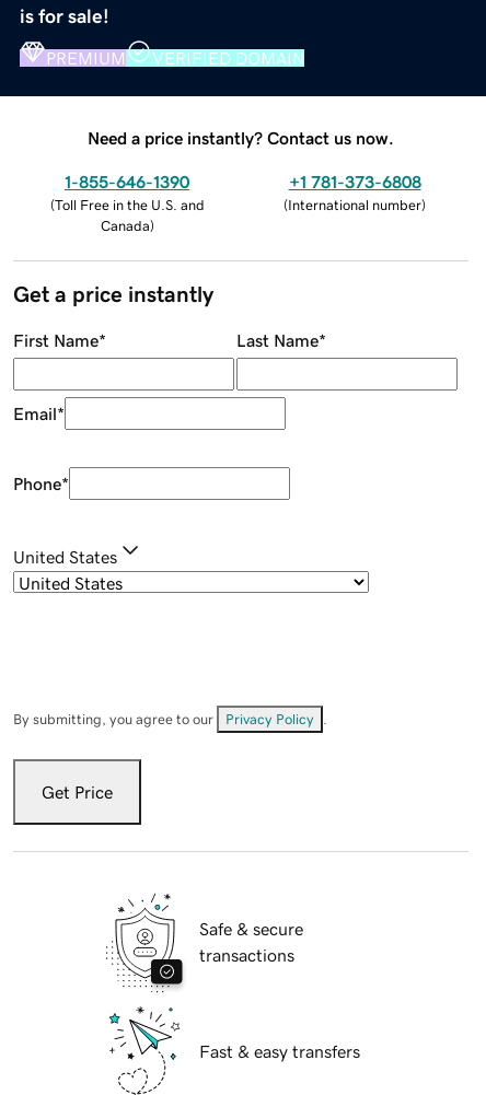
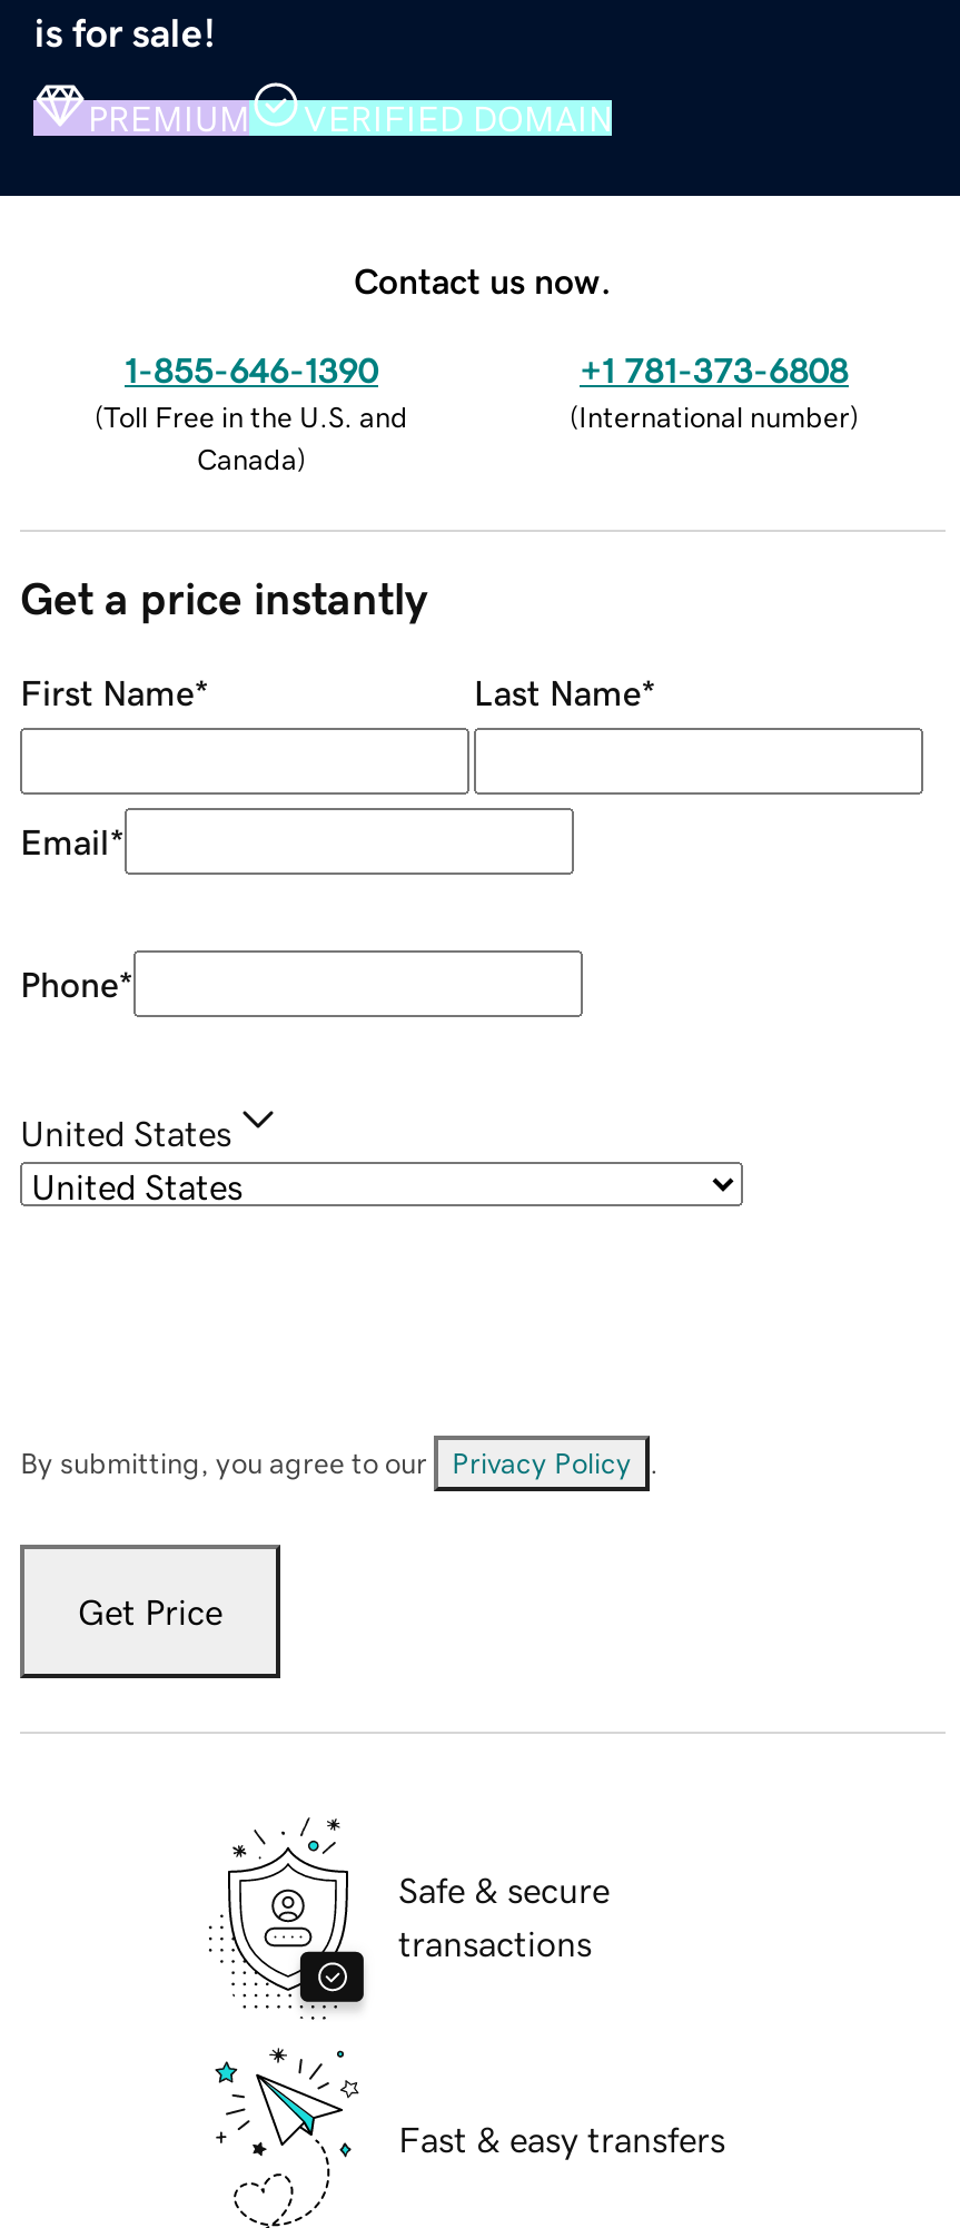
[88,129,394,146] Need a price instantly? Contact us now. -> [354,262,612,297] Contact us now.

